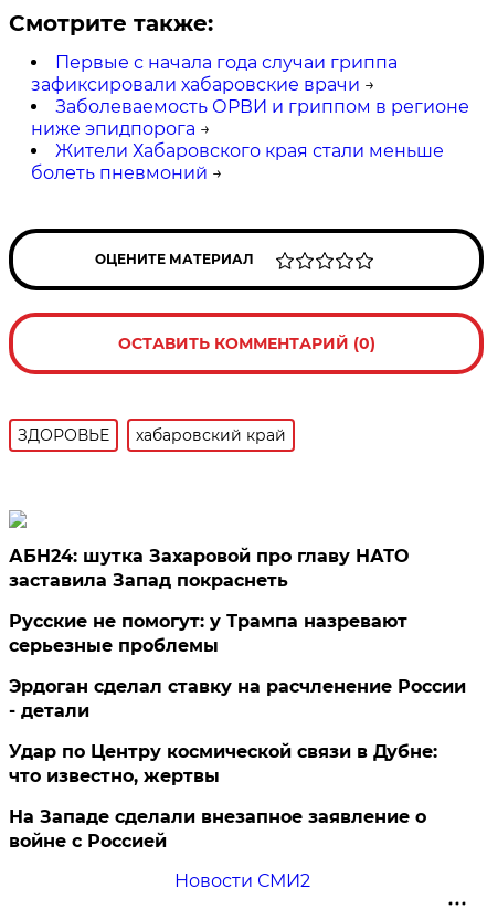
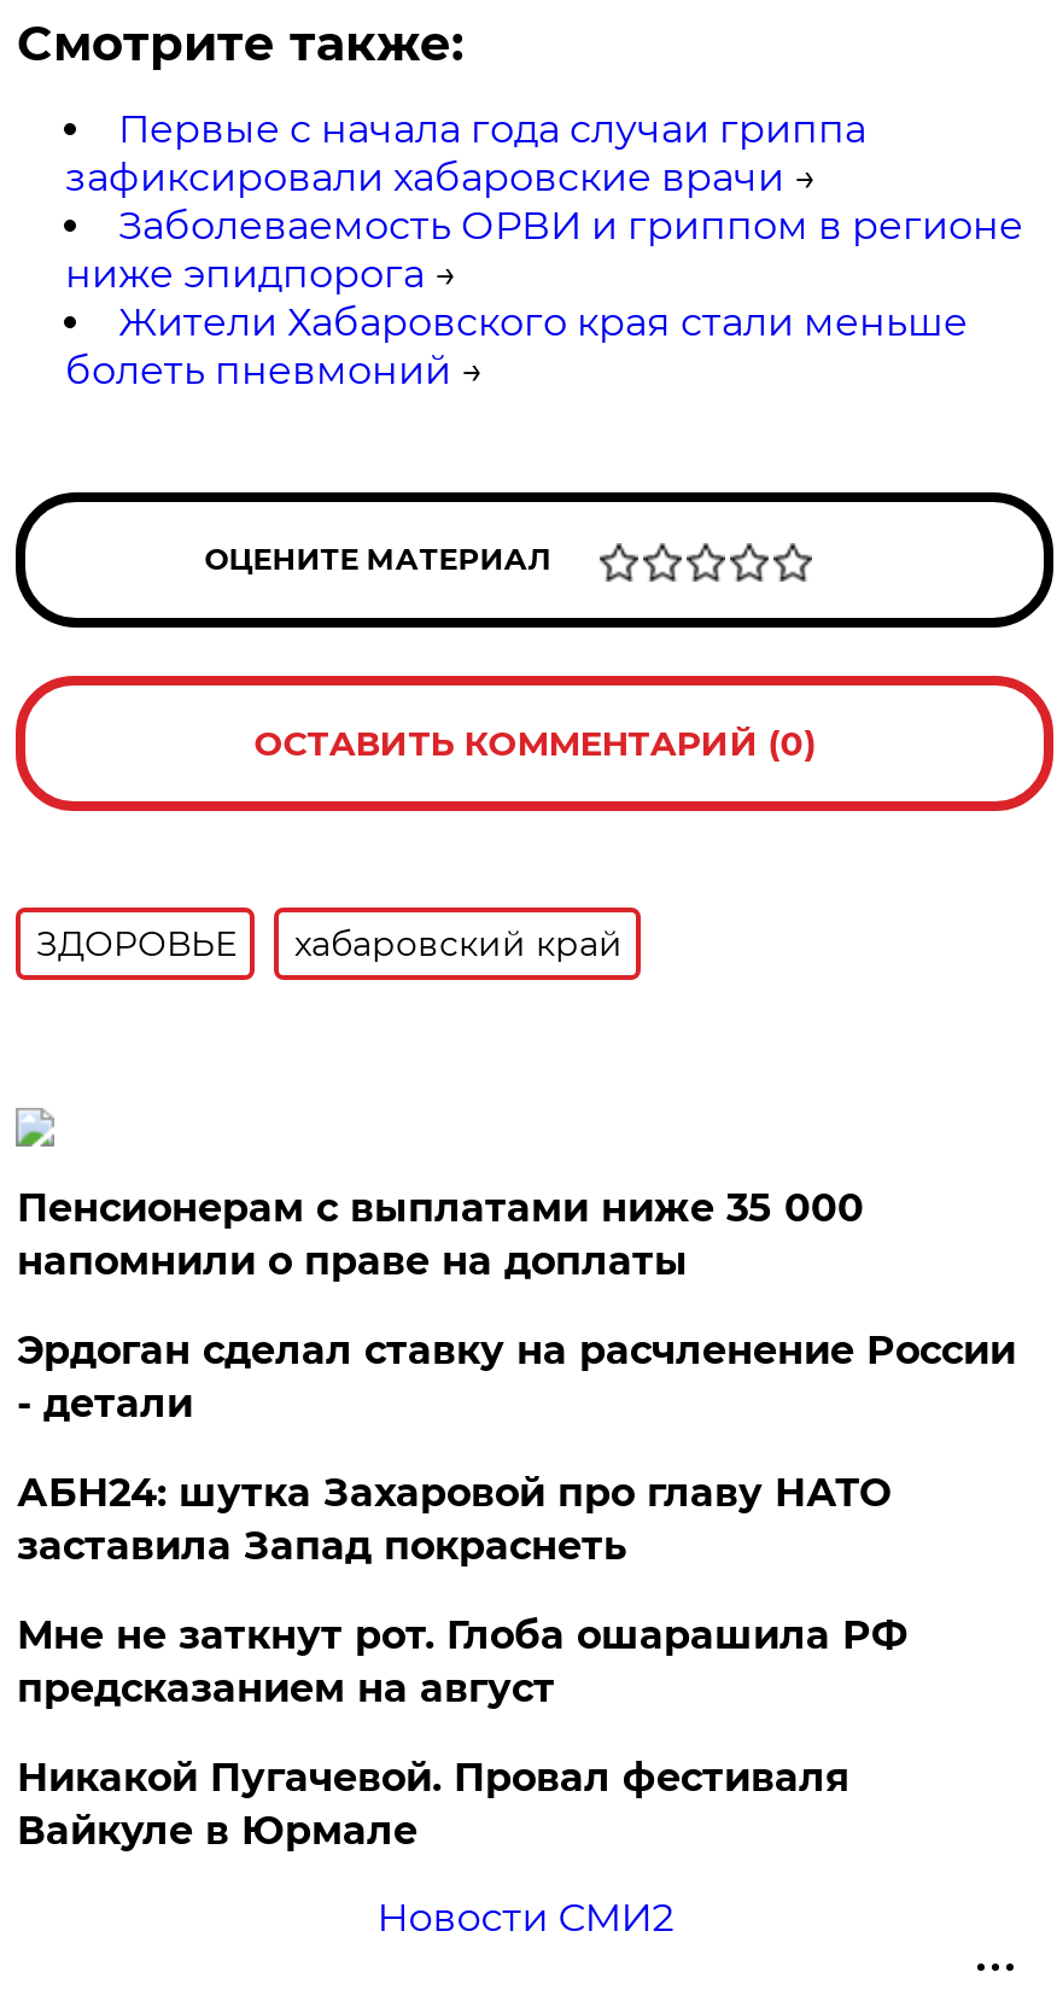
none -> [17,1185,864,1284] Пенсионерам с выплатами ниже 35 000 | напомнили о праве на доплаты
moved [9,546,409,591] -> [17,1470,890,1569]: АБН24: шутка Захаровой про главу НАТО | заставила Запад покраснеть
[9,611,438,851] Русские не помогут: у Трампа назревают | серьезные проблемы | Удар по Центру космической связи в Дубне: | что известно, жертвы | На Западе сделали внезапное заявление о | войне с Россией -> [17,1612,907,1853] Мне не заткнут рот. Глоба ошарашила РФ | предсказанием на август | Никакой Пугачевой. Провал фестиваля | Вайкуле в Юрмале
moved [9,676,466,721] -> [17,1327,1016,1426]: Эрдоган сделал ставку на расчленение России | - детали

